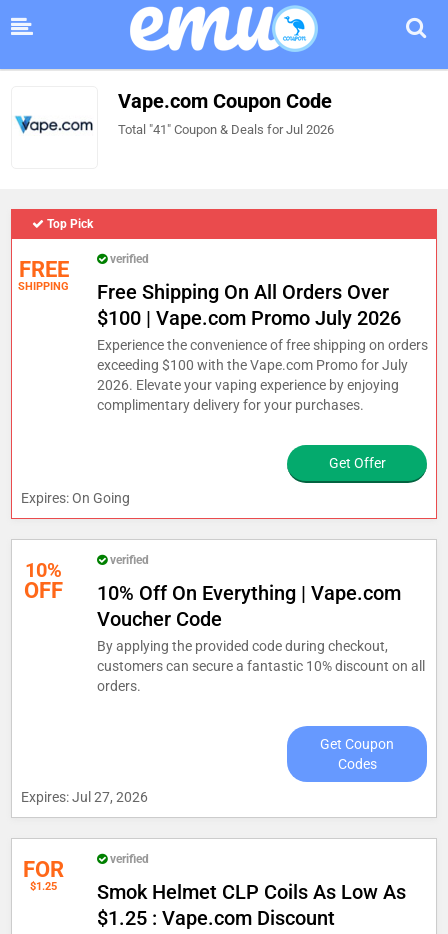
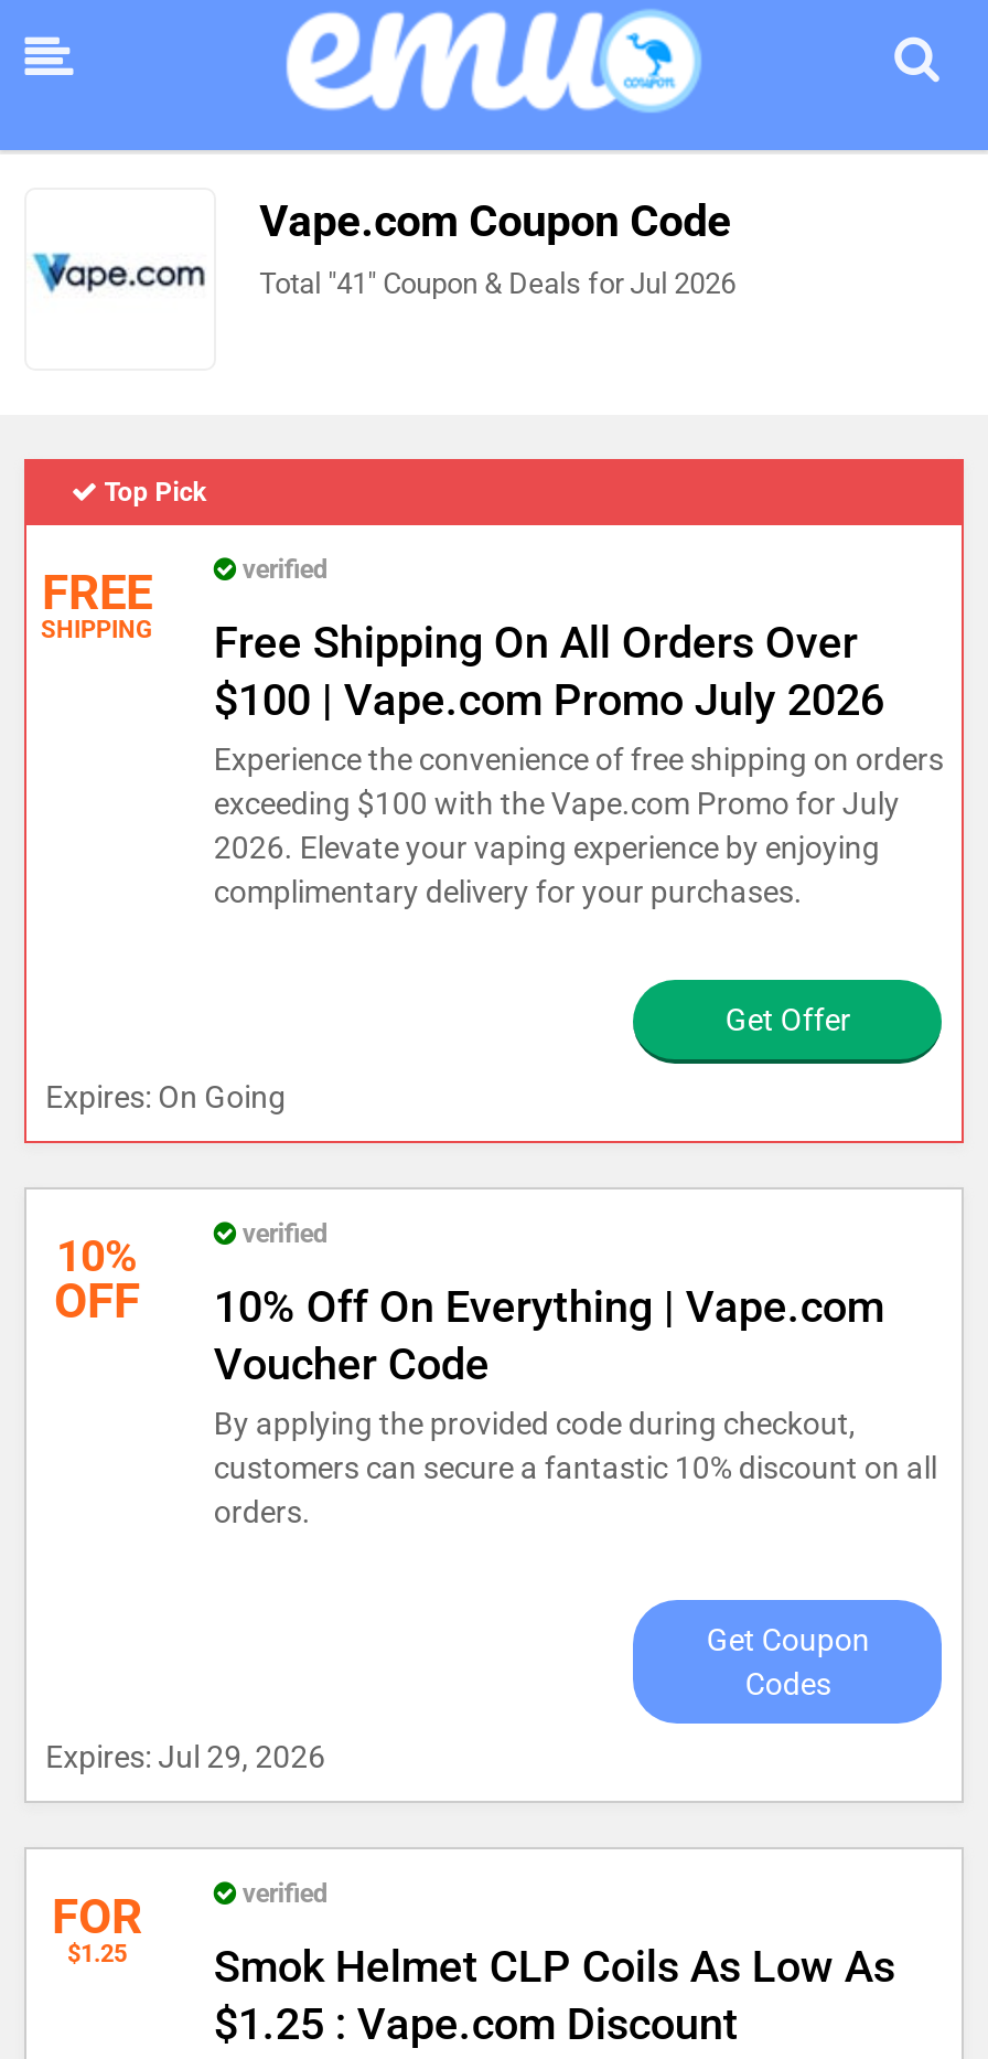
[21,789,148,805] Expires: Jul 27, 2026 -> [46,1739,326,1775] Expires: Jul 29, 2026

